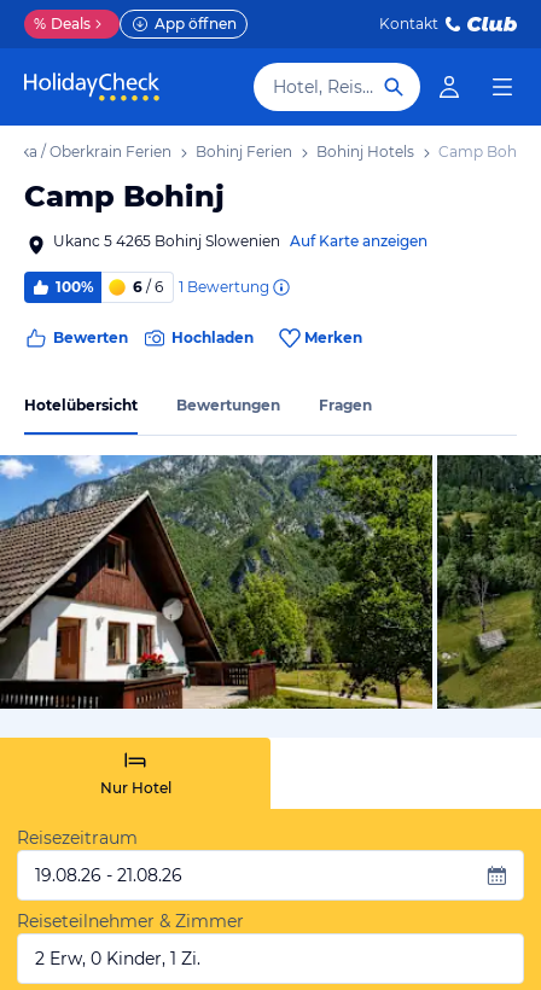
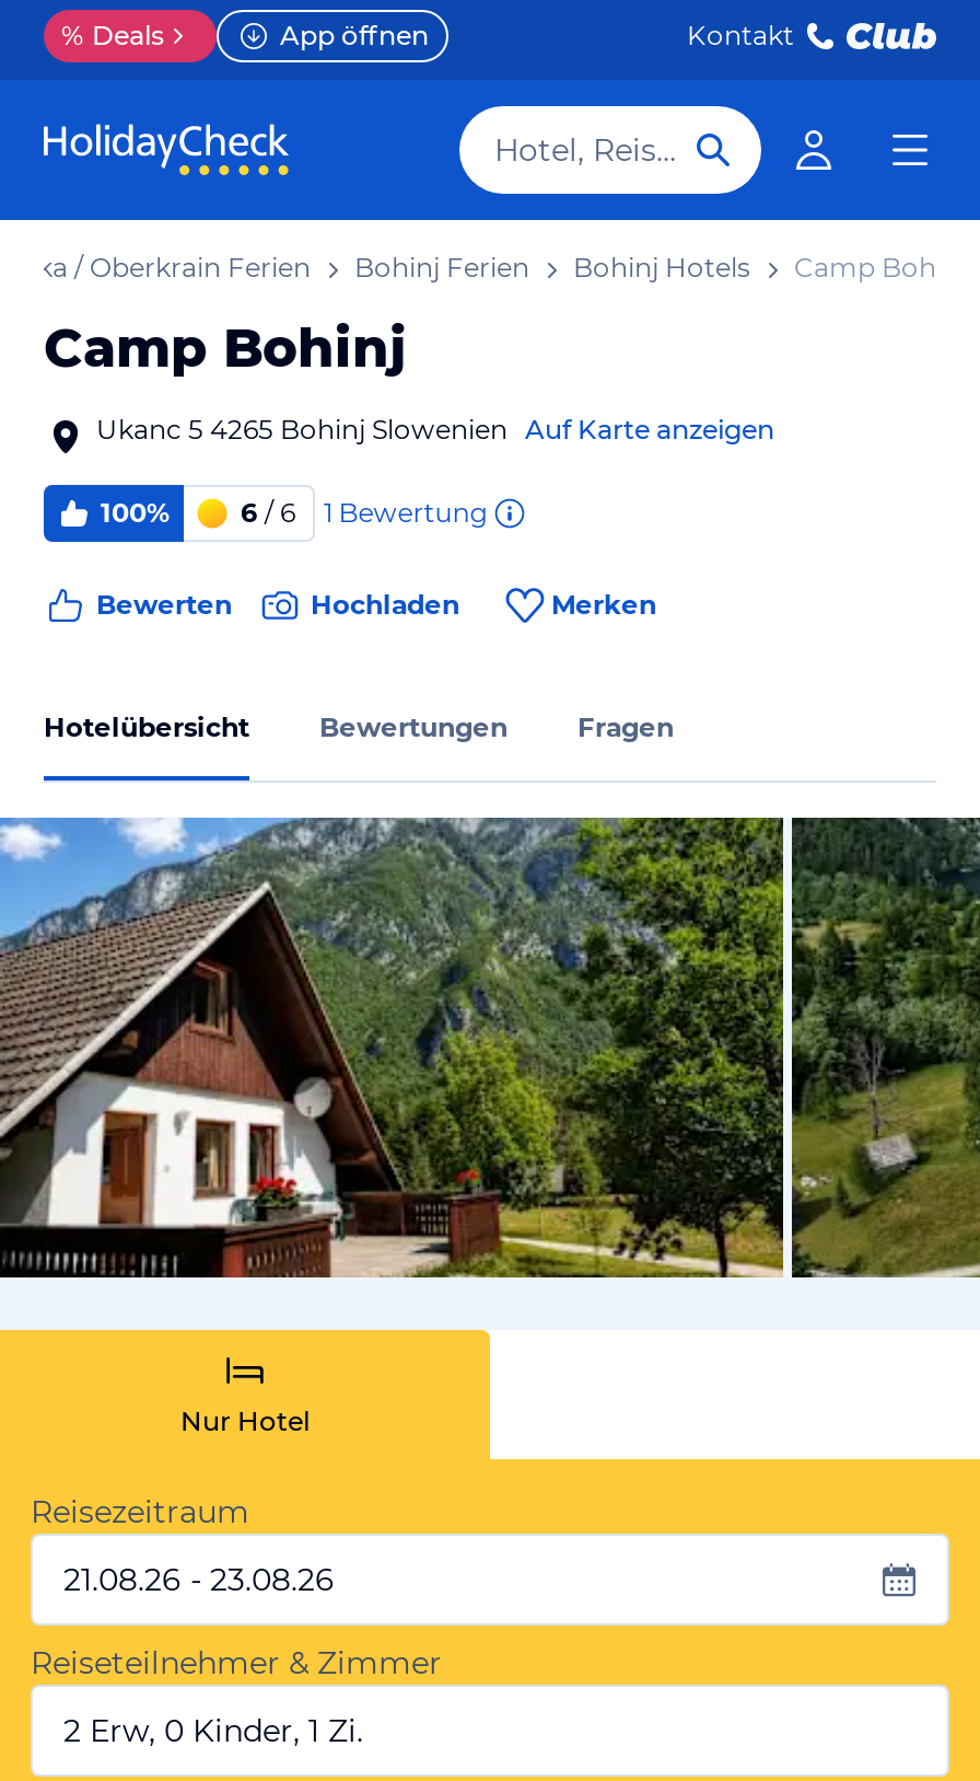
[35,864,182,886] 19.08.26 - 21.08.26 -> [63,1560,335,1599] 21.08.26 - 23.08.26

